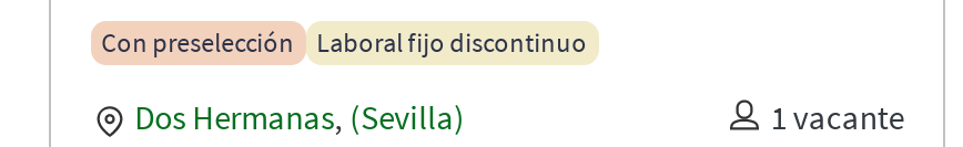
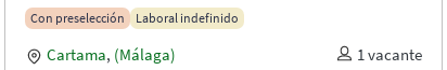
[316,25,587,58] Laboral fijo discontinuo -> [135,10,238,26] Laboral indefinido
[134,95,465,137] Dos Hermanas, (Sevilla) -> [46,44,175,65] Cartama, (Málaga)

